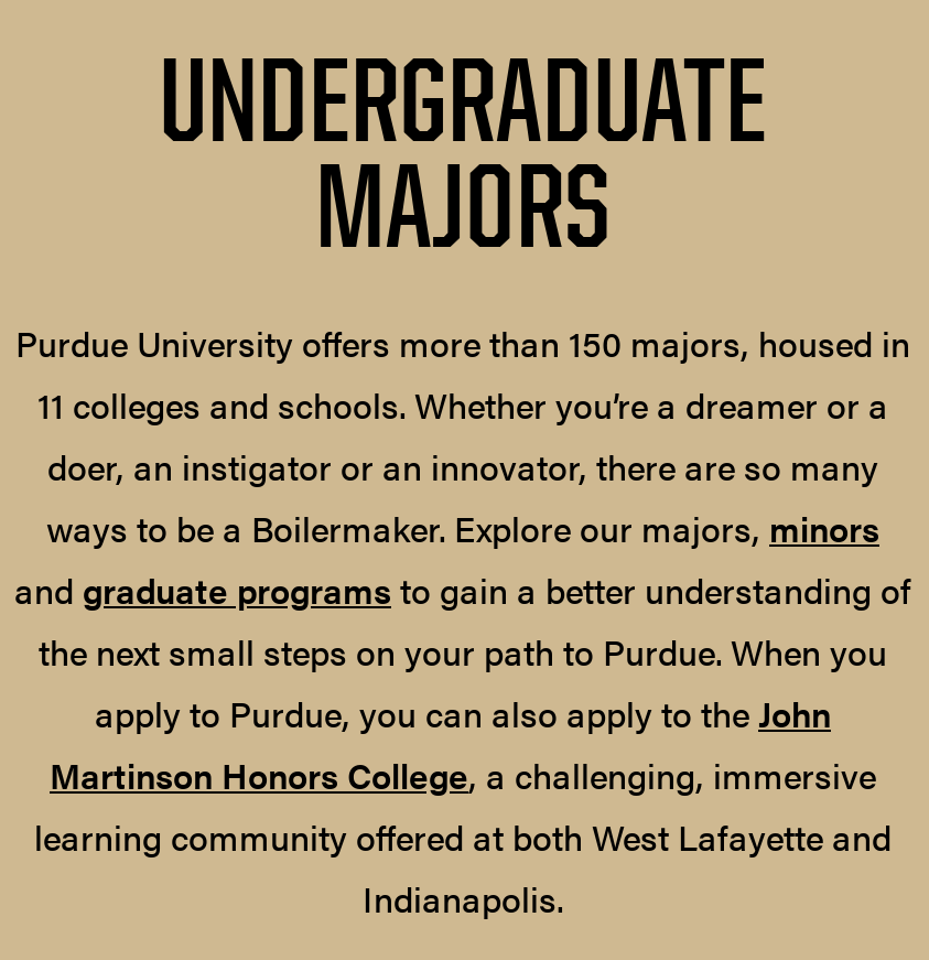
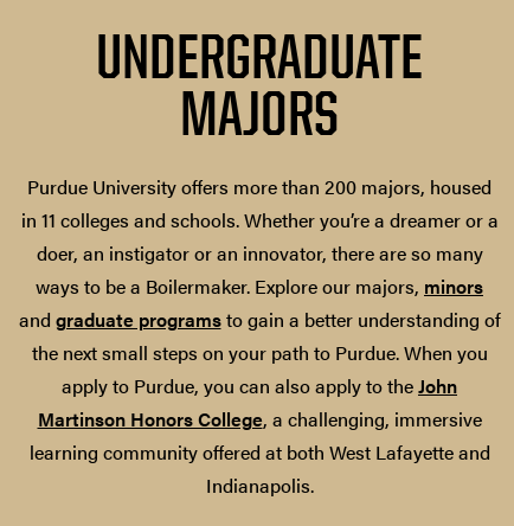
[15,318,910,430] Purdue University offers more than 150 majors, housed in | 11 colleges and schools. Whether you’re a dreamer or a -> [21,173,498,234] Purdue University offers more than 200 majors, housed | in 11 colleges and schools. Whether you’re a dreamer or a

